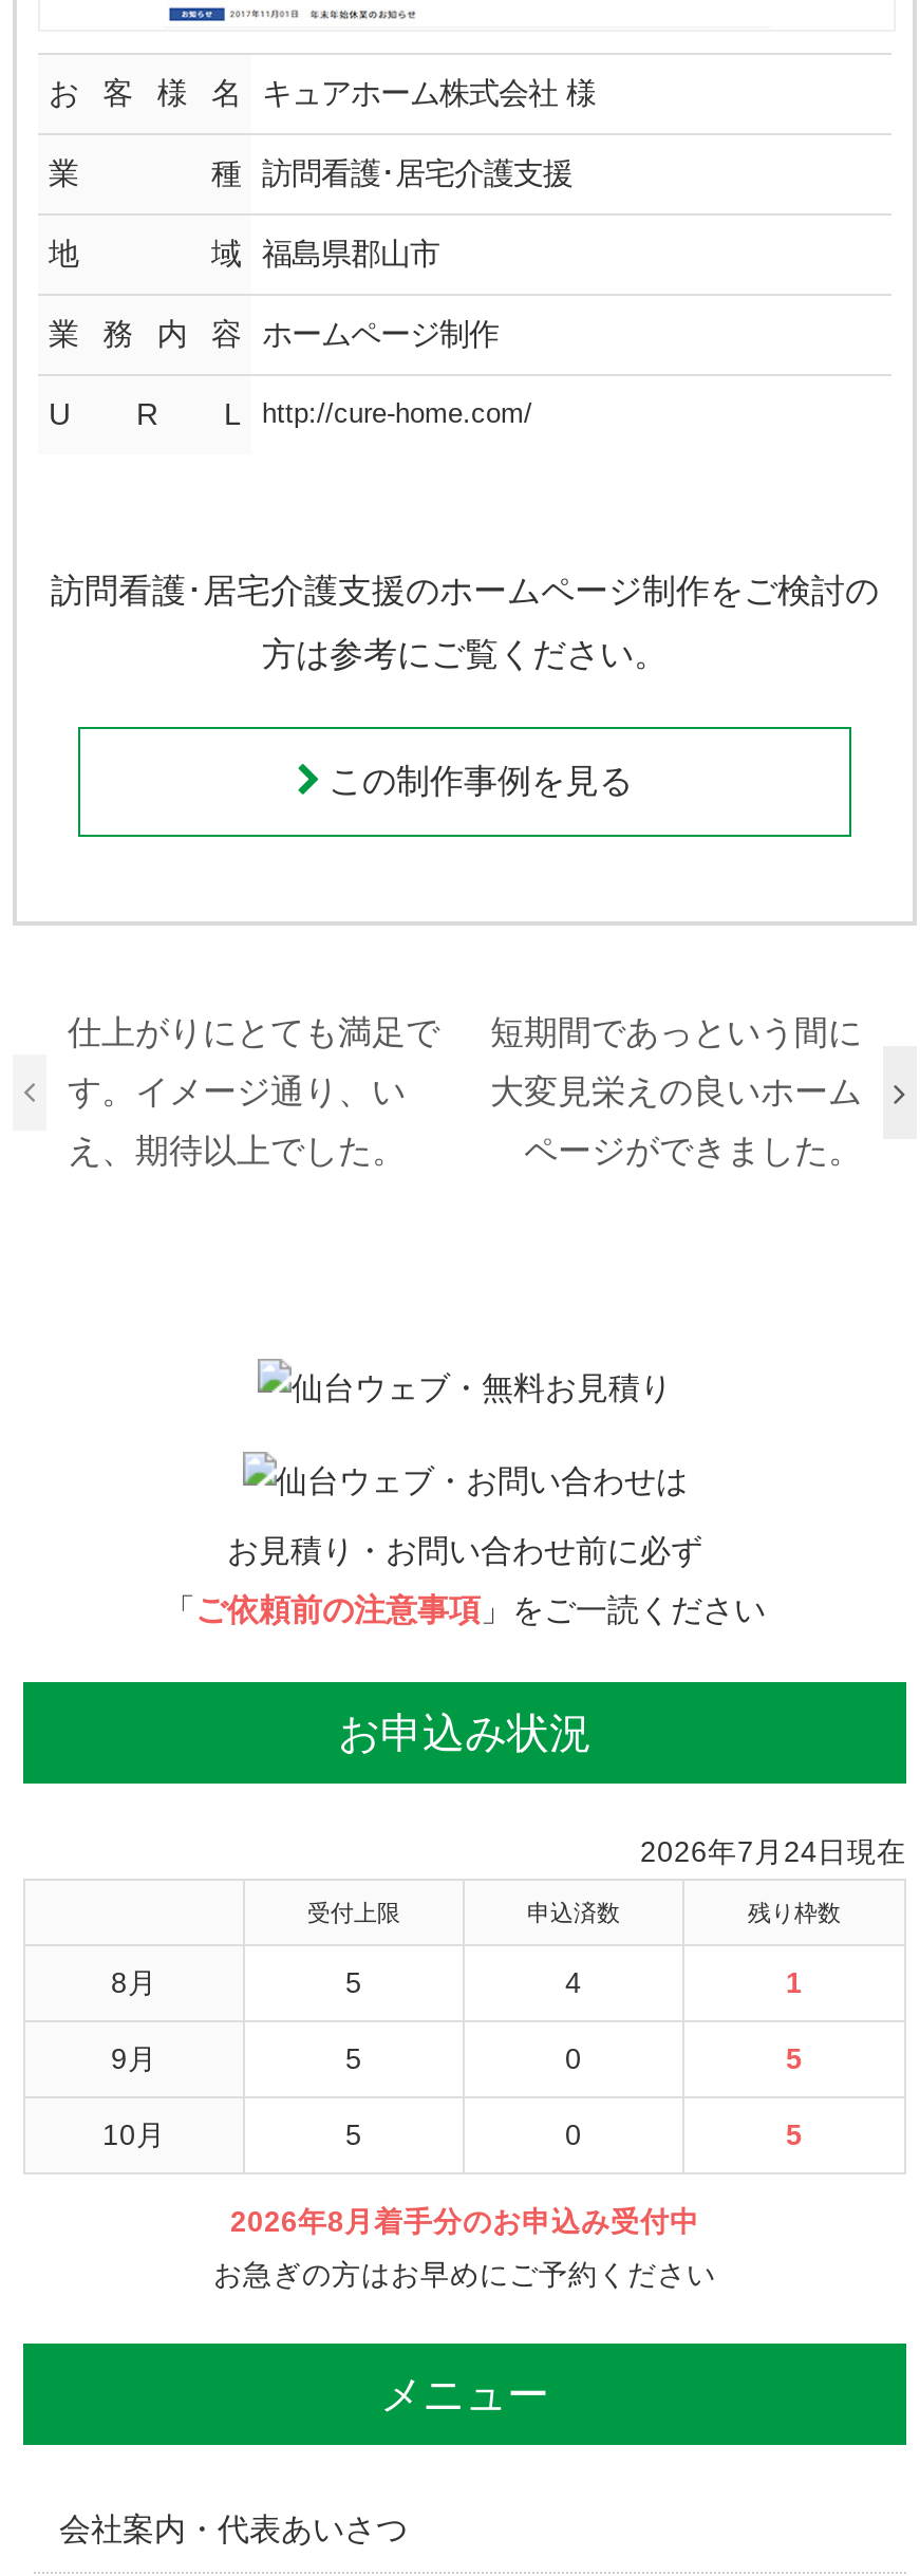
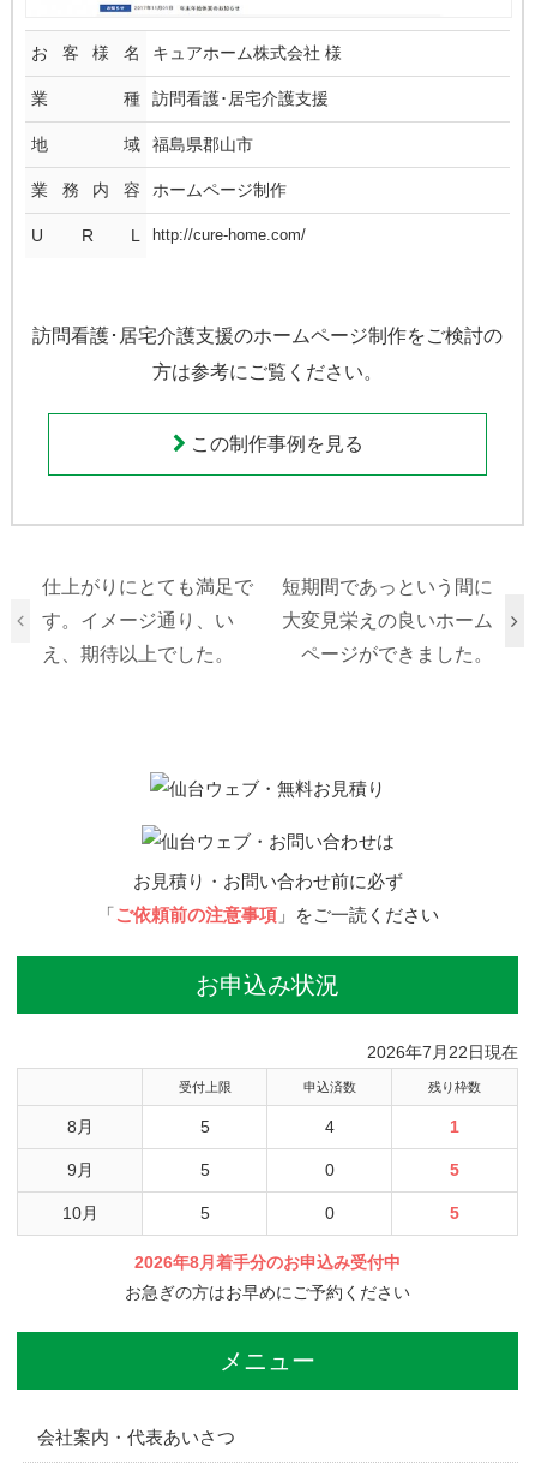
[640,1837,906,1869] 2026年7月24日現在 -> [367,1044,518,1062] 2026年7月22日現在

